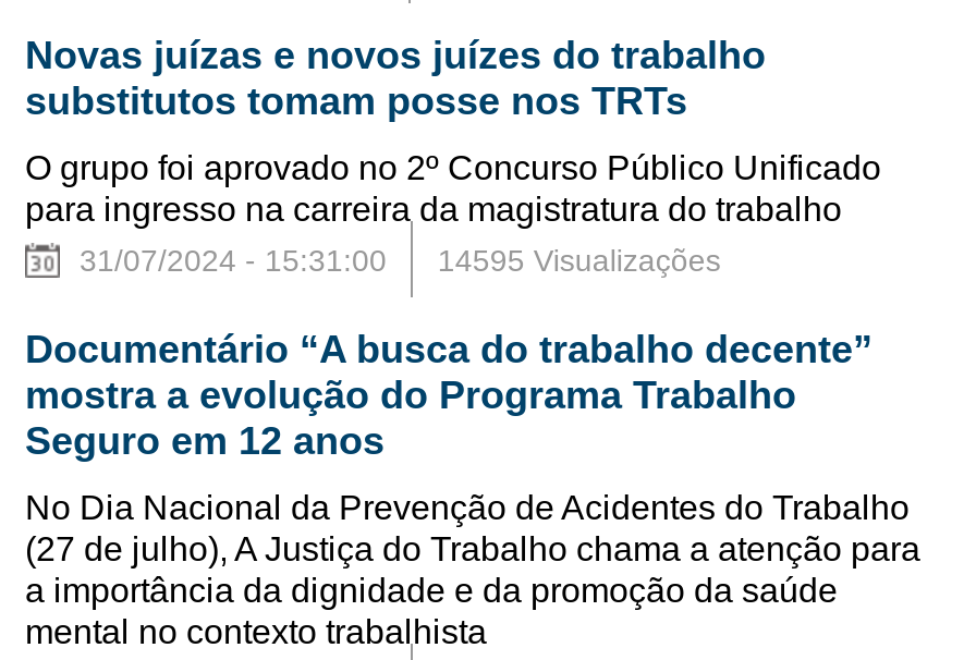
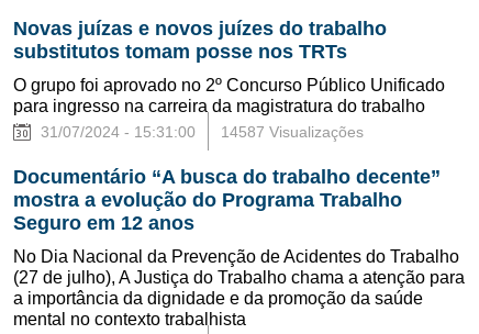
[438,242,721,277] 14595 Visualizações -> [221,123,364,140] 14587 Visualizações

